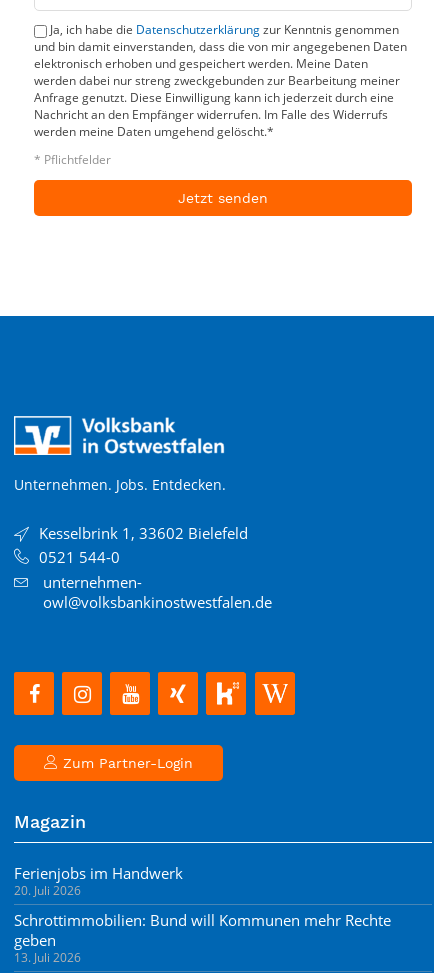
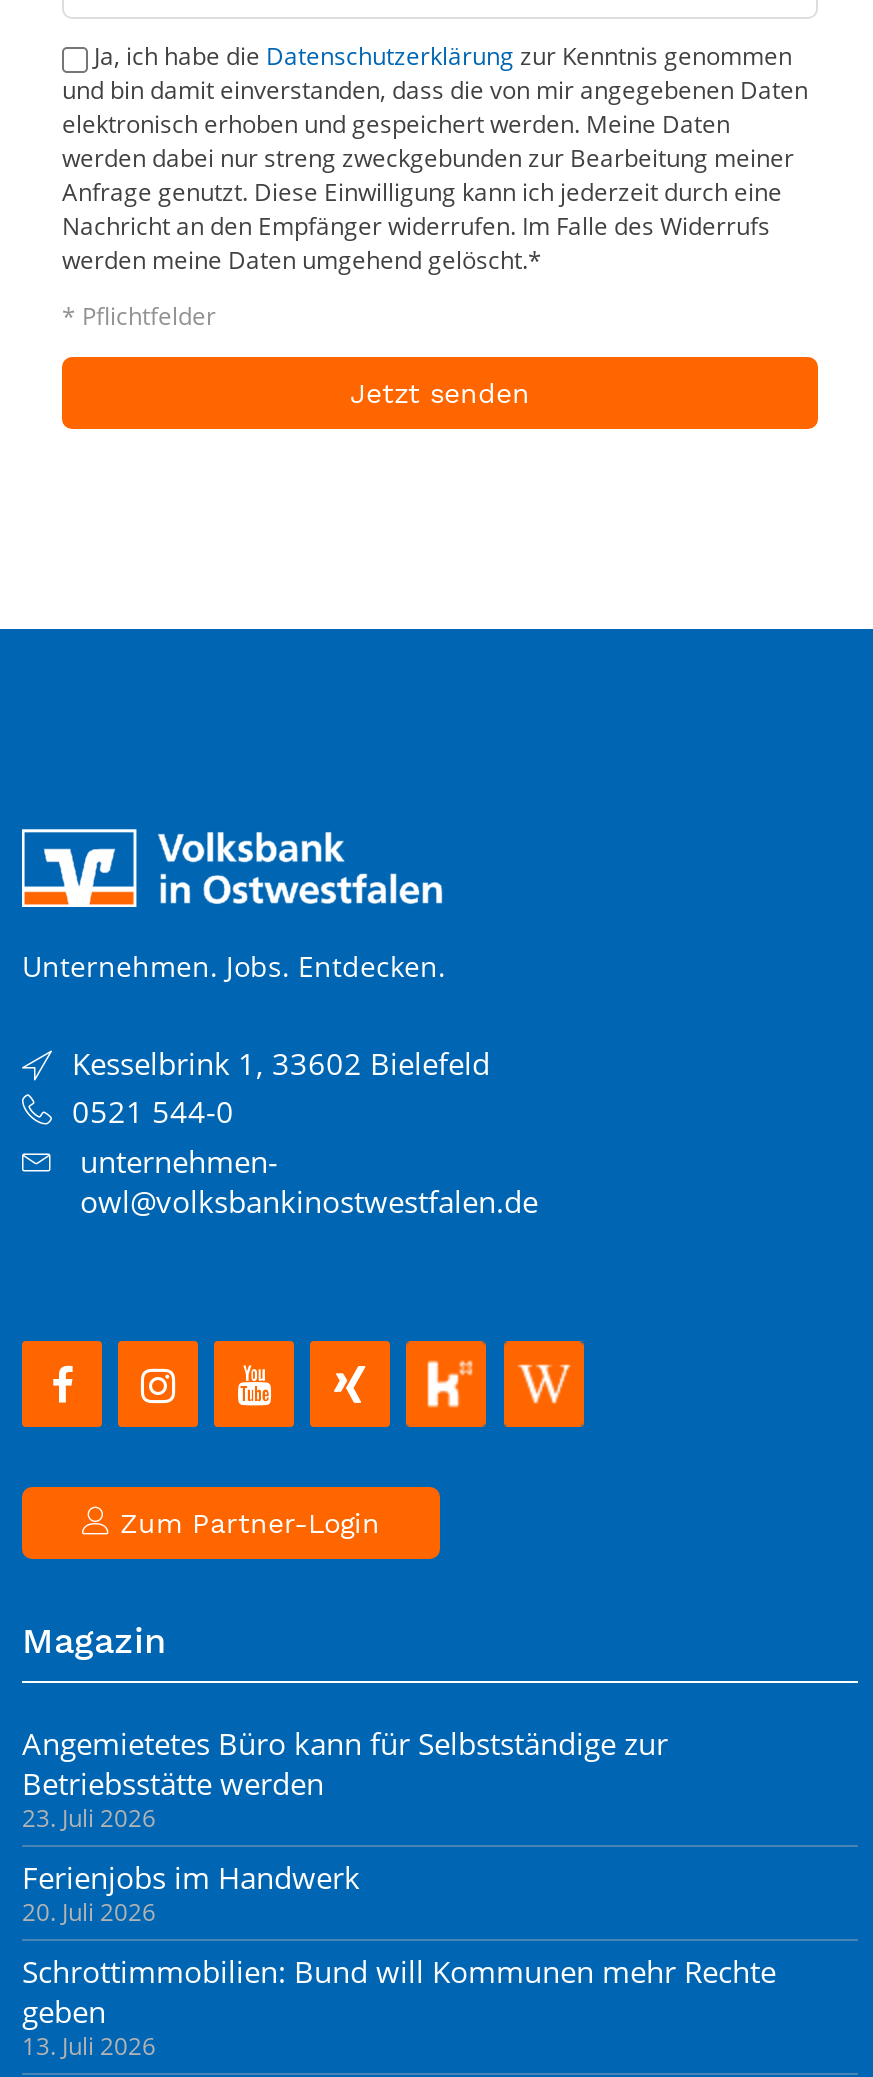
none -> [22,1722,668,1834] Angemietetes Büro kann für Selbstständige zur | Betriebsstätte werden | 23. Juli 2026

